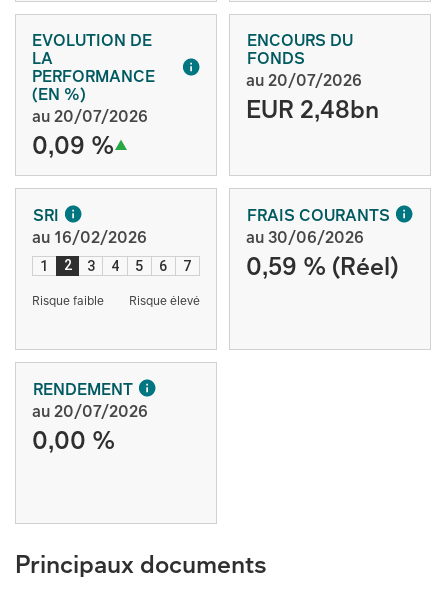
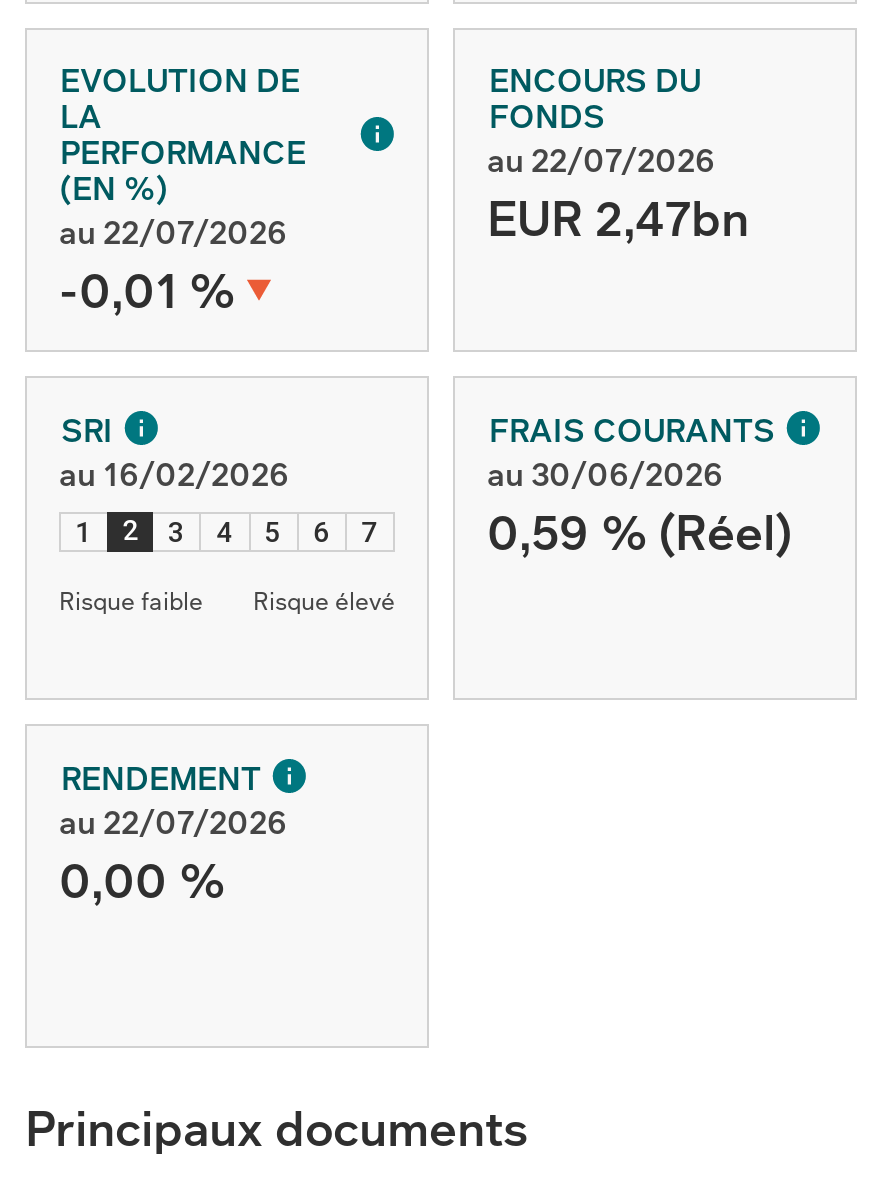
[246,69,362,91] au 20/07/2026 -> [487,138,715,182] au 22/07/2026
[246,92,379,125] EUR 2,48bn -> [487,184,749,250] EUR 2,47bn
[32,105,148,127] au 20/07/2026 -> [59,210,287,254] au 22/07/2026
[32,128,114,161] 0,09 % -> [59,256,235,322] -0,01 %
[32,400,148,422] au 20/07/2026 -> [59,800,287,844] au 22/07/2026

